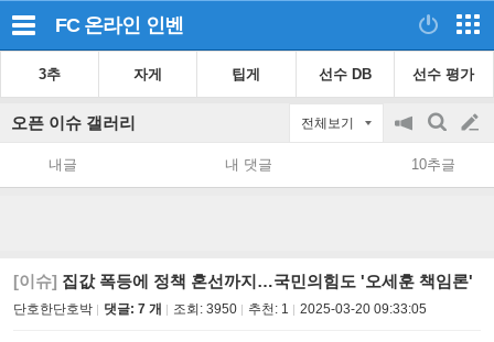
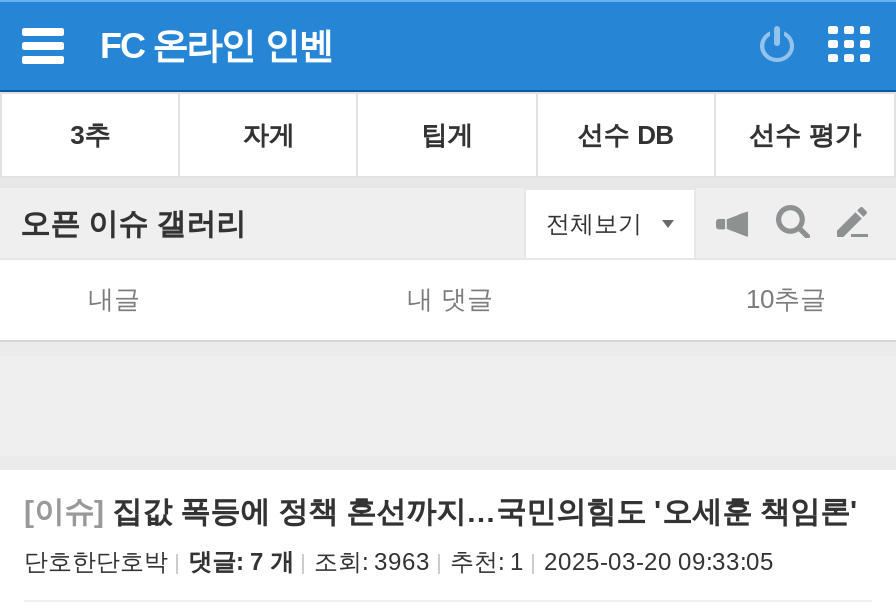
[13,301,427,317] 단호한단호박 댓글: 7 개 조회: 3950 추천: 1 2025-03-20 09:33:05 -> [24,548,774,576] 단호한단호박 댓글: 7 개 조회: 3963 추천: 1 2025-03-20 09:33:05

